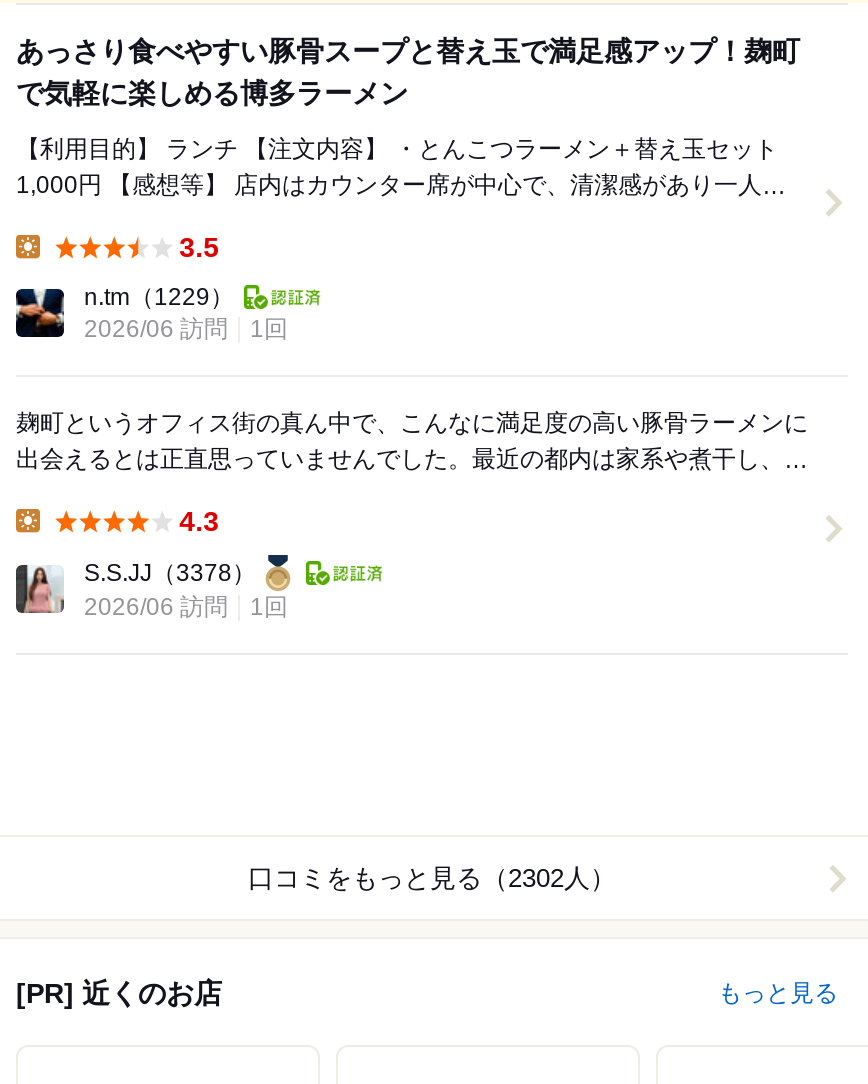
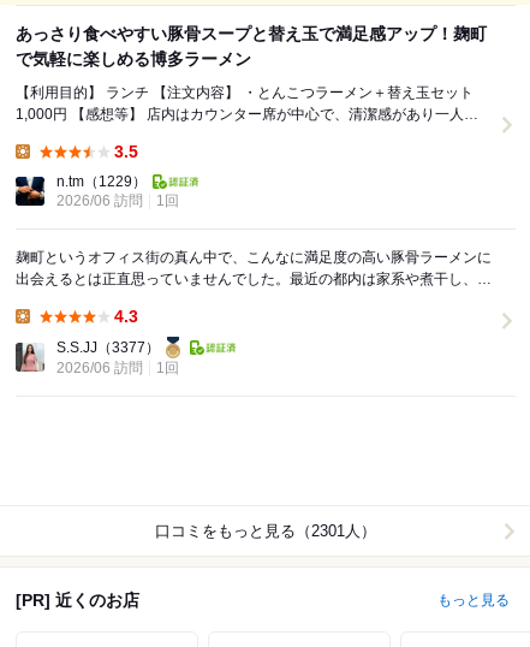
[84,560,256,588] S.S.JJ（3378） -> [56,339,160,356] S.S.JJ（3377）
[248,864,616,894] 口コミをもっと見る（2302人） -> [155,522,376,540] 口コミをもっと見る（2301人）

